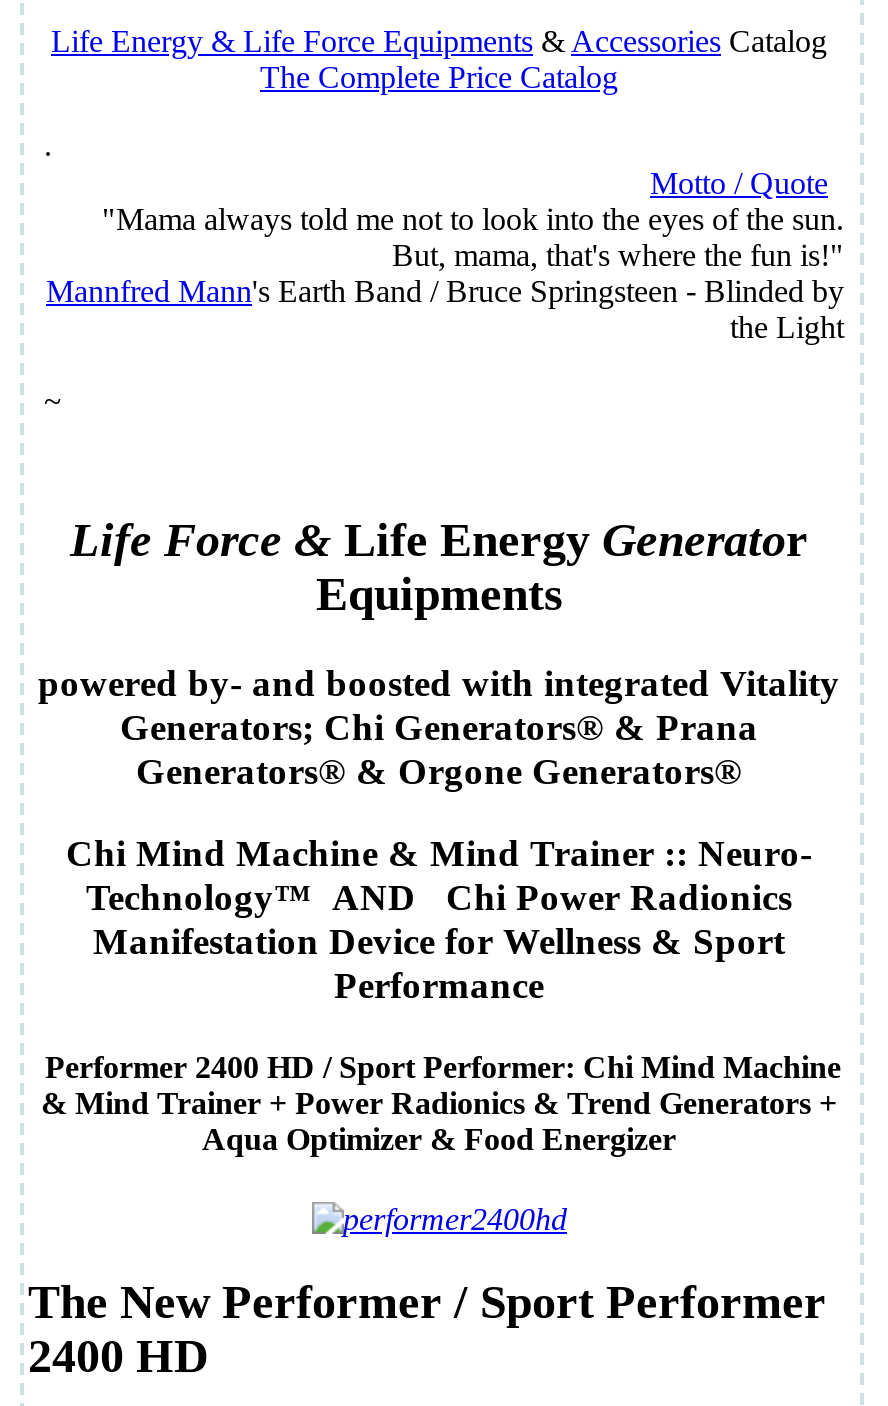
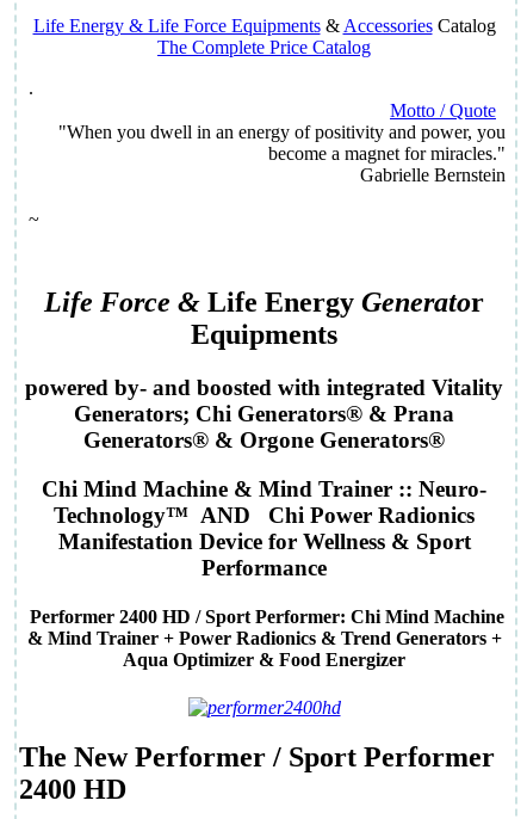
[46,203,844,345] "Mama always told me not to look into the eyes of the sun. | But, mama, that's where the fun is!" | Mannfred Mann's Earth Band / Bruce Springsteen - Blinded by | the Light -> [58,122,506,186] "When you dwell in an energy of positivity and power, you | become a magnet for miracles." | Gabrielle Bernstein

